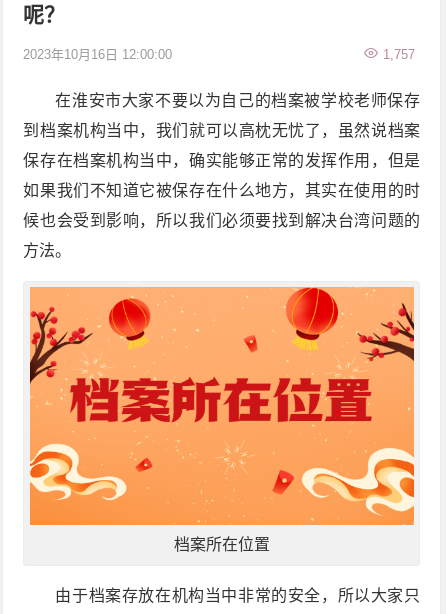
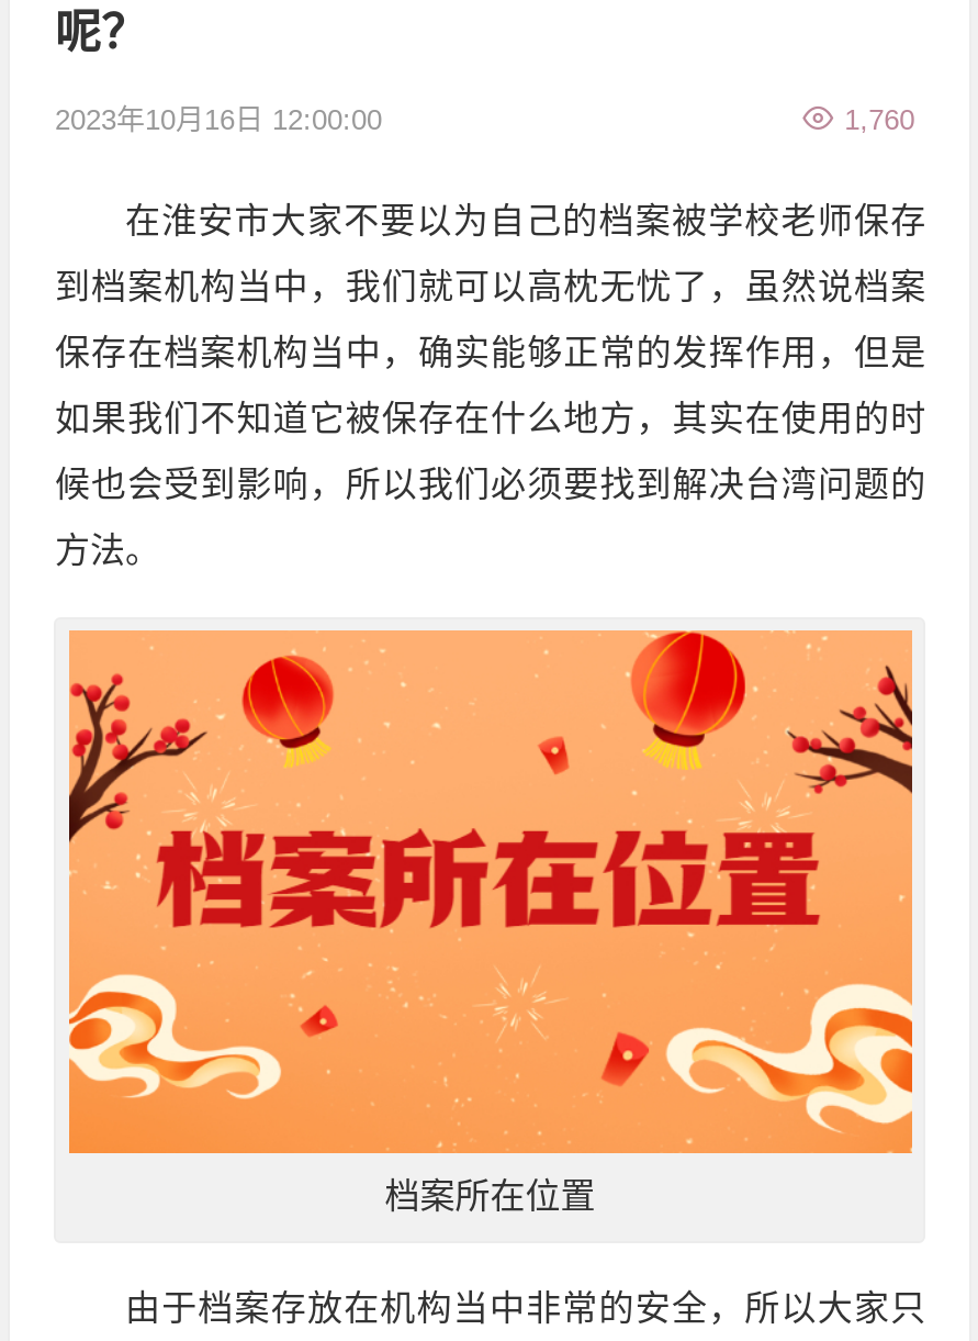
[383,47,415,62] 1,757 -> [844,103,915,136] 1,760

